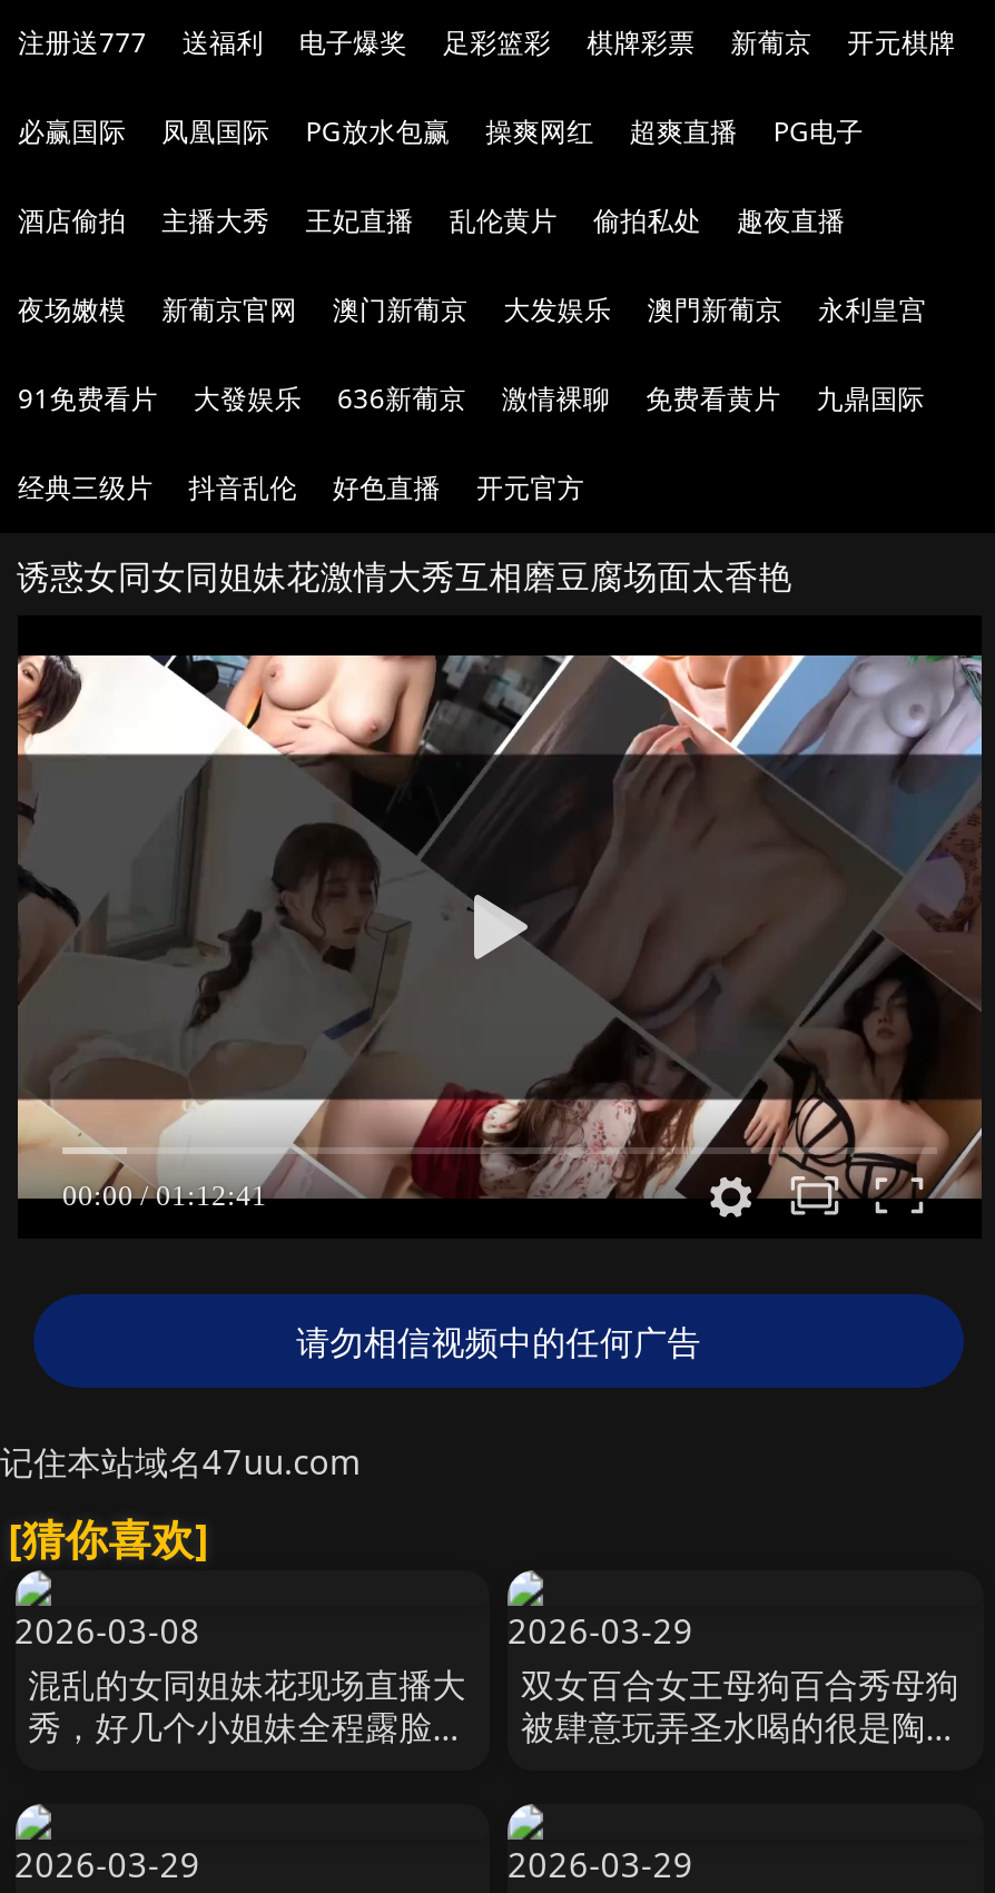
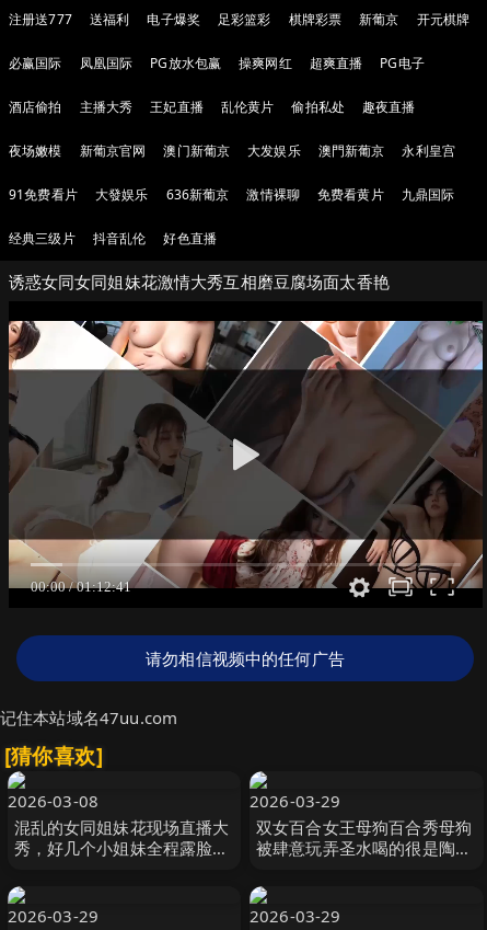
[476,469,585,506] 开元官方 -> none

